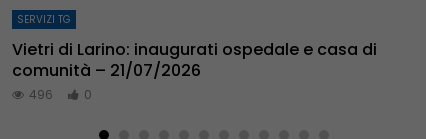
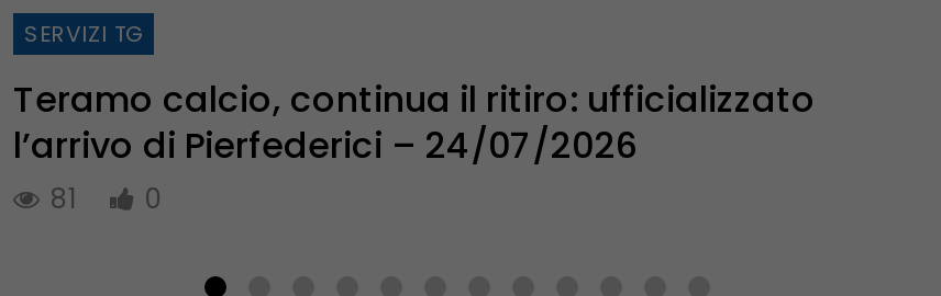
[12,38,377,103] Vietri di Larino: inaugurati ospedale e casa di | comunità – 21/07/2026 | 496 -> [13,75,816,218] Teramo calcio, continua il ritiro: ufficializzato | l’arrivo di Pierfederici – 24/07/2026 | 81

